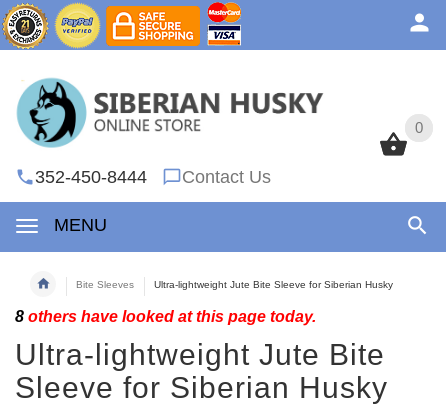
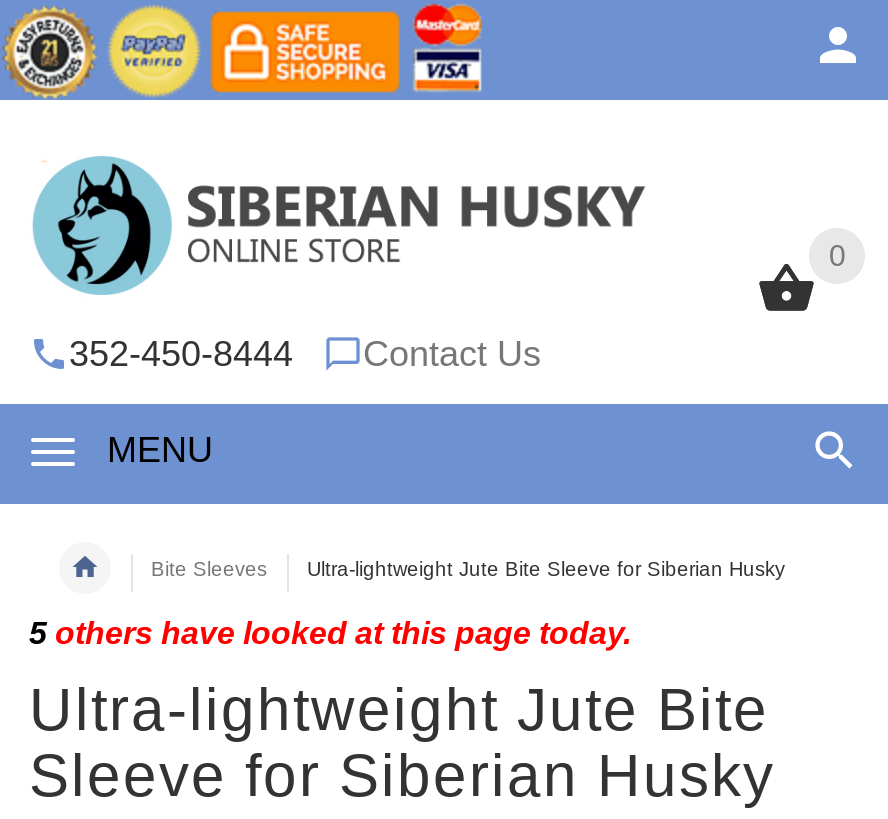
[15,308,316,325] 8 others have looked at this page today. -> [29,616,631,650] 5 others have looked at this page today.

